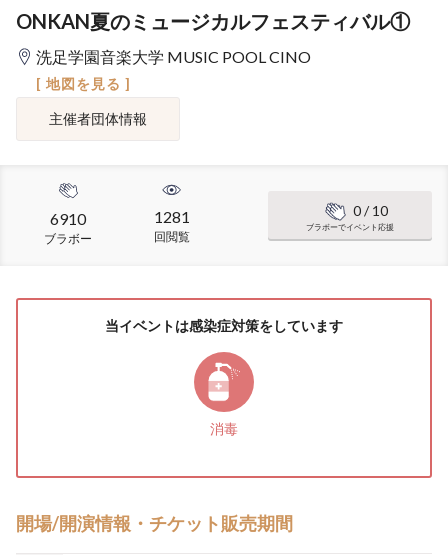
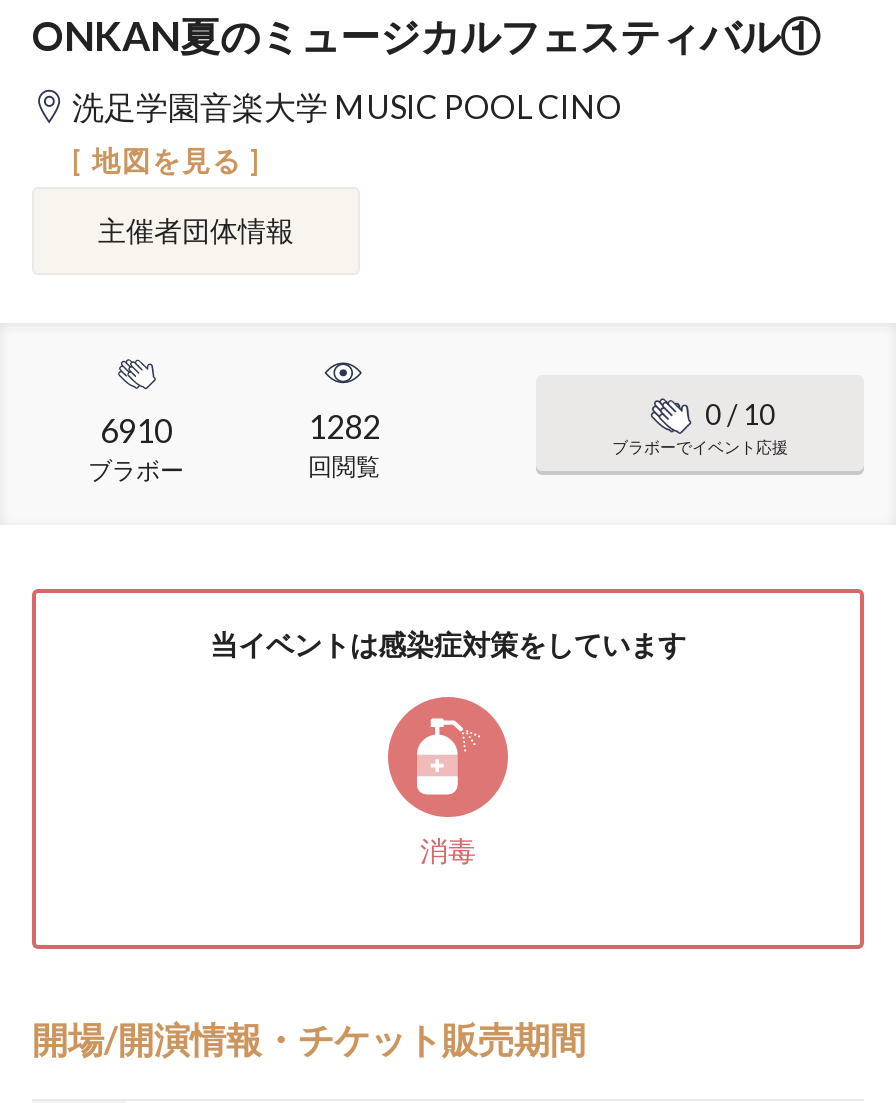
[154,207,190,226] 1281 -> [308,407,380,445] 1282

